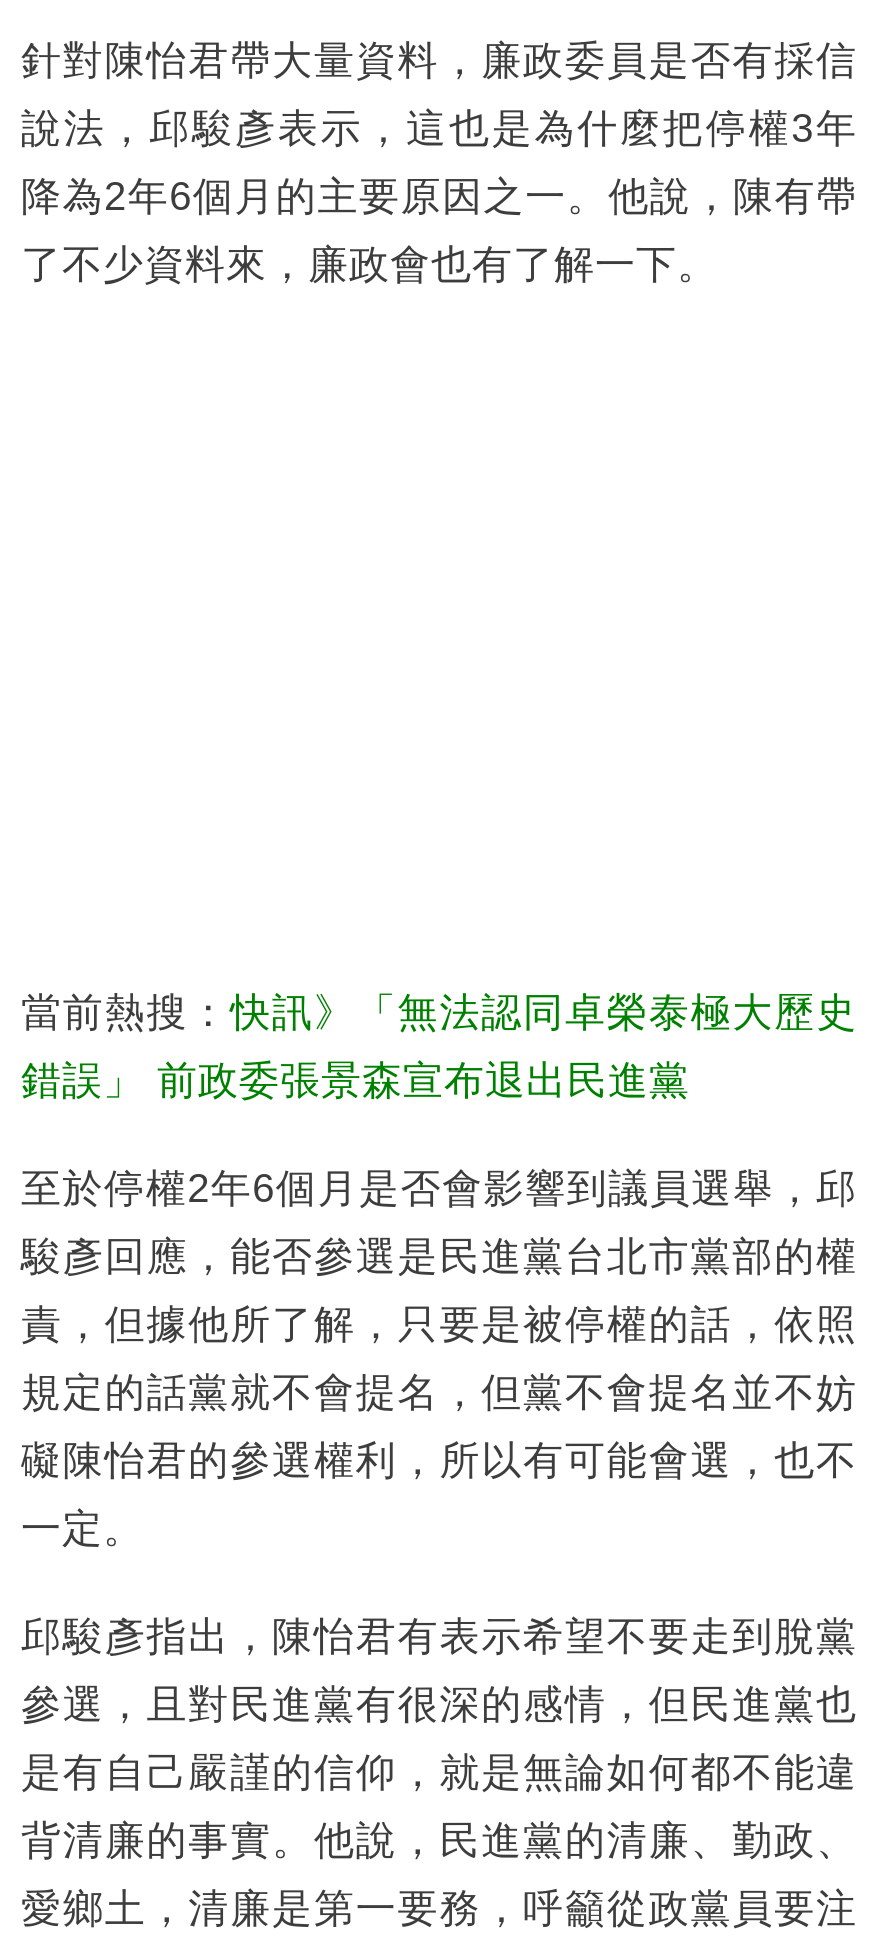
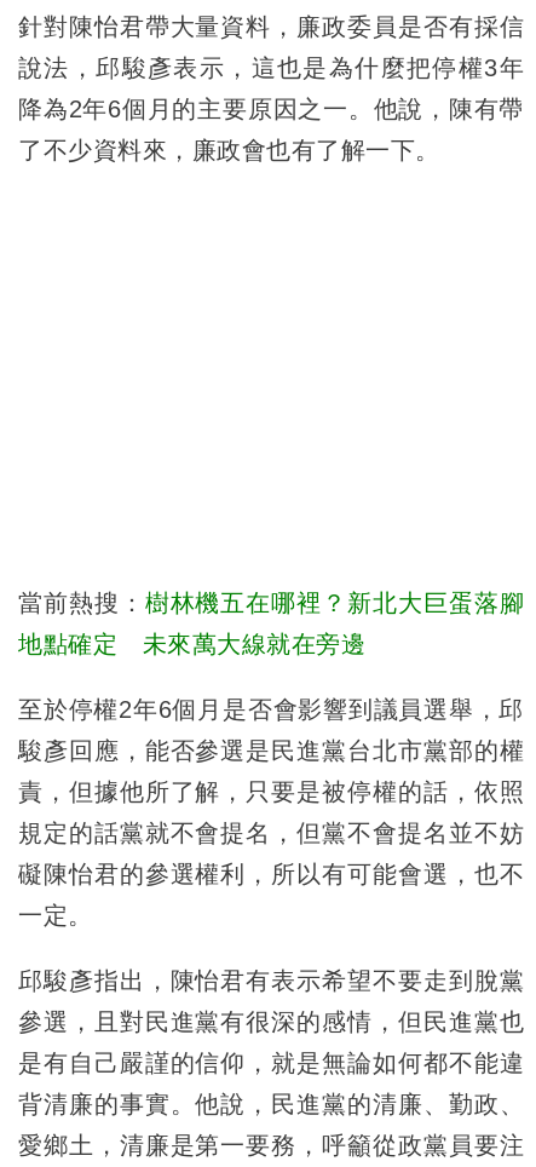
[21,989,857,1033] 當前熱搜：快訊》「無法認同卓榮泰極大歷史 -> [18,589,524,616] 當前熱搜：樹林機五在哪裡？新北大巨蛋落腳
[21,1057,690,1101] 錯誤」 前政委張景森宣布退出民進黨 -> [18,630,365,657] 地點確定 未來萬大線就在旁邊

